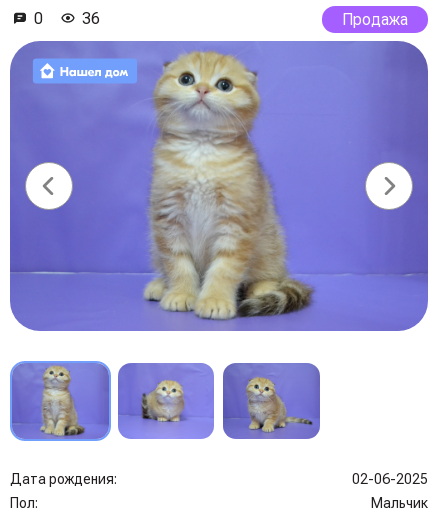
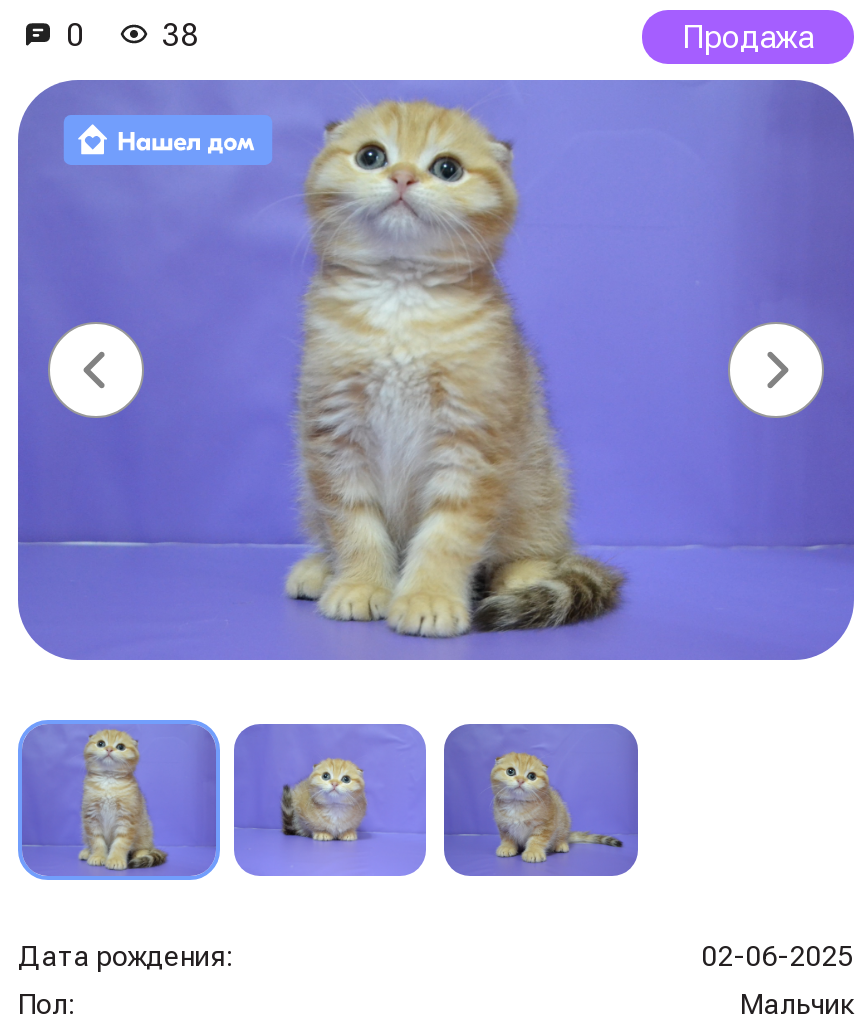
[82,9,100,28] 36 -> [162,17,198,55] 38

